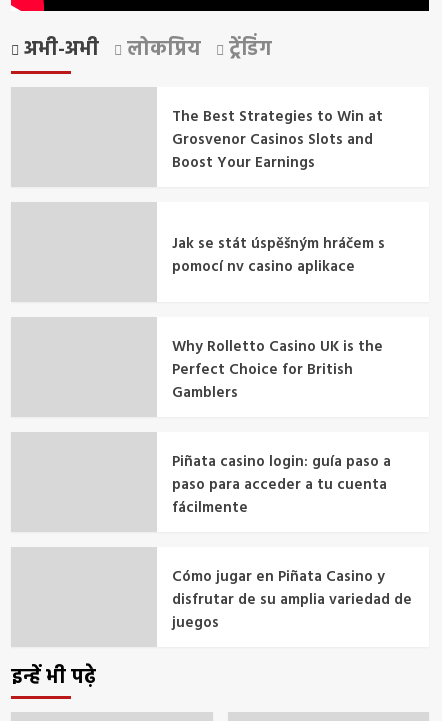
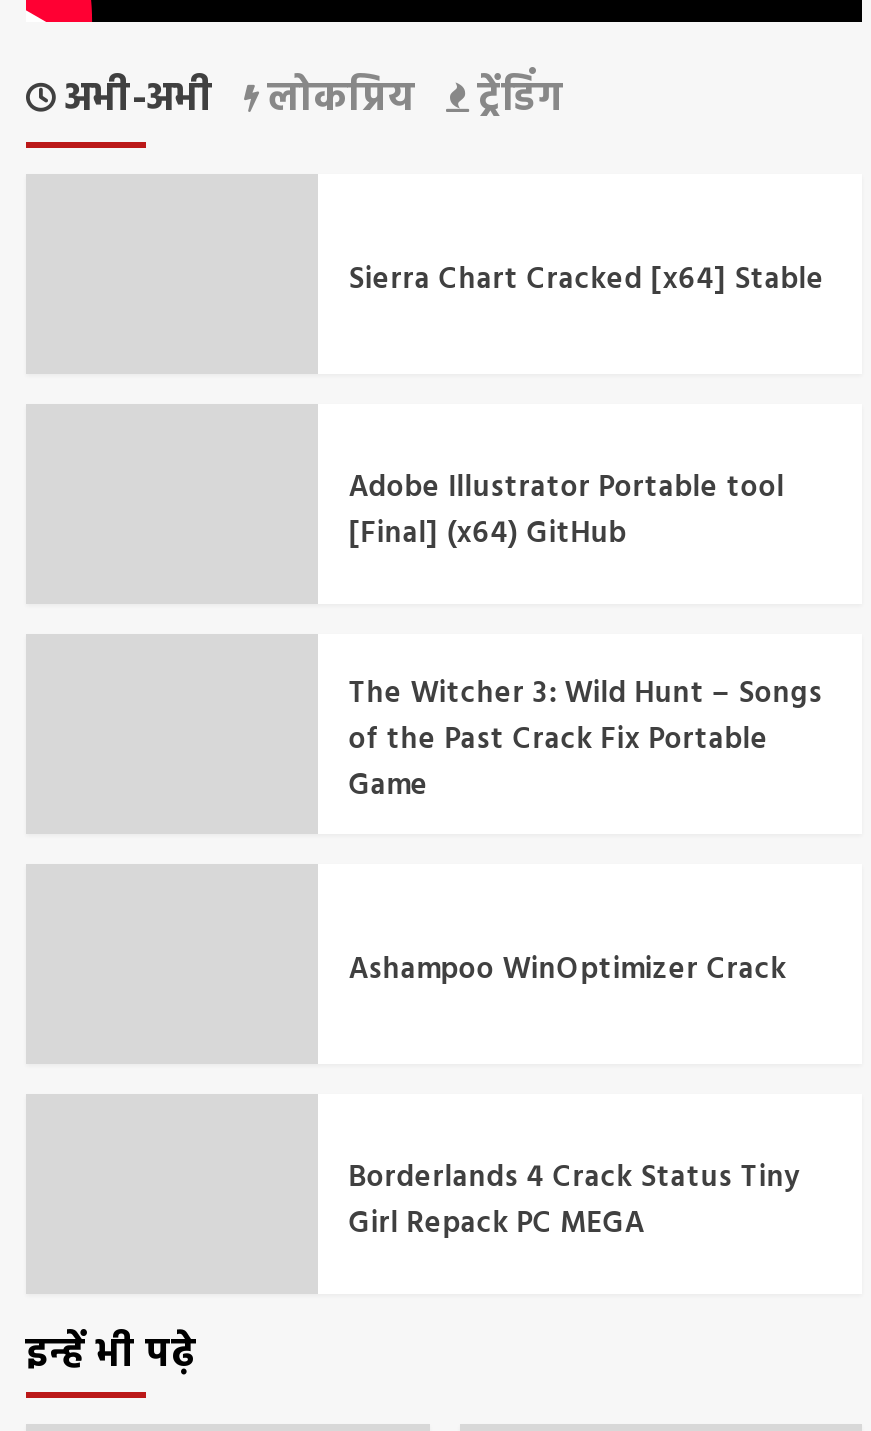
[172,105,383,175] The Best Strategies to Win at | Grosvenor Casinos Slots and | Boost Your Earnings -> [349,256,825,304] Sierra Chart Cracked [x64] Stable
[172,232,385,279] Jak se stát úspěšným hráčem s | pomocí nv casino aplikace -> [349,463,785,557] Adobe Illustrator Portable tool | [Final] (x64) GitHub
[172,335,383,405] Why Rolletto Casino UK is the | Perfect Choice for British | Gamblers -> [349,670,823,810] The Witcher 3: Wild Hunt – Songs | of the Past Crack Fix Portable | Game
[172,450,391,520] Piñata casino login: guía paso a | paso para acceder a tu cuenta | fácilmente -> [349,946,787,994] Ashampoo WinOptimizer Crack
[172,565,412,635] Cómo jugar en Piñata Casino y | disfrutar de su amplia variedad de | juegos -> [349,1153,801,1247] Borderlands 4 Crack Status Tiny | Girl Repack PC MEGA

